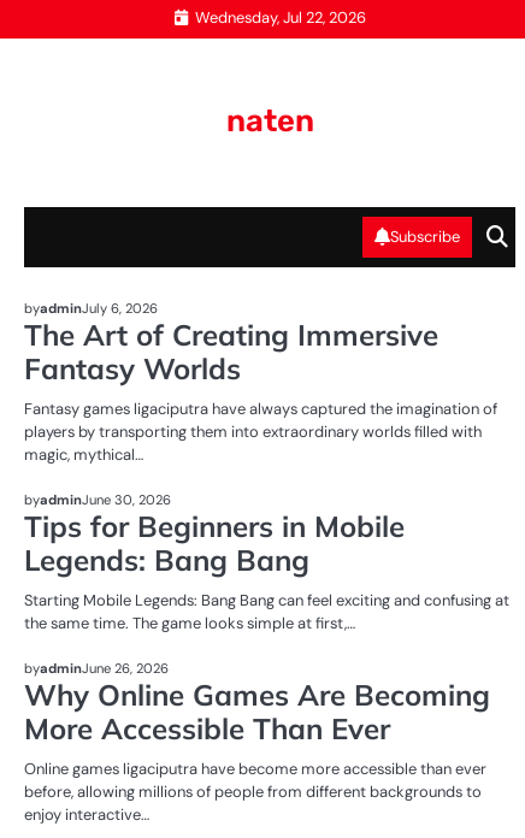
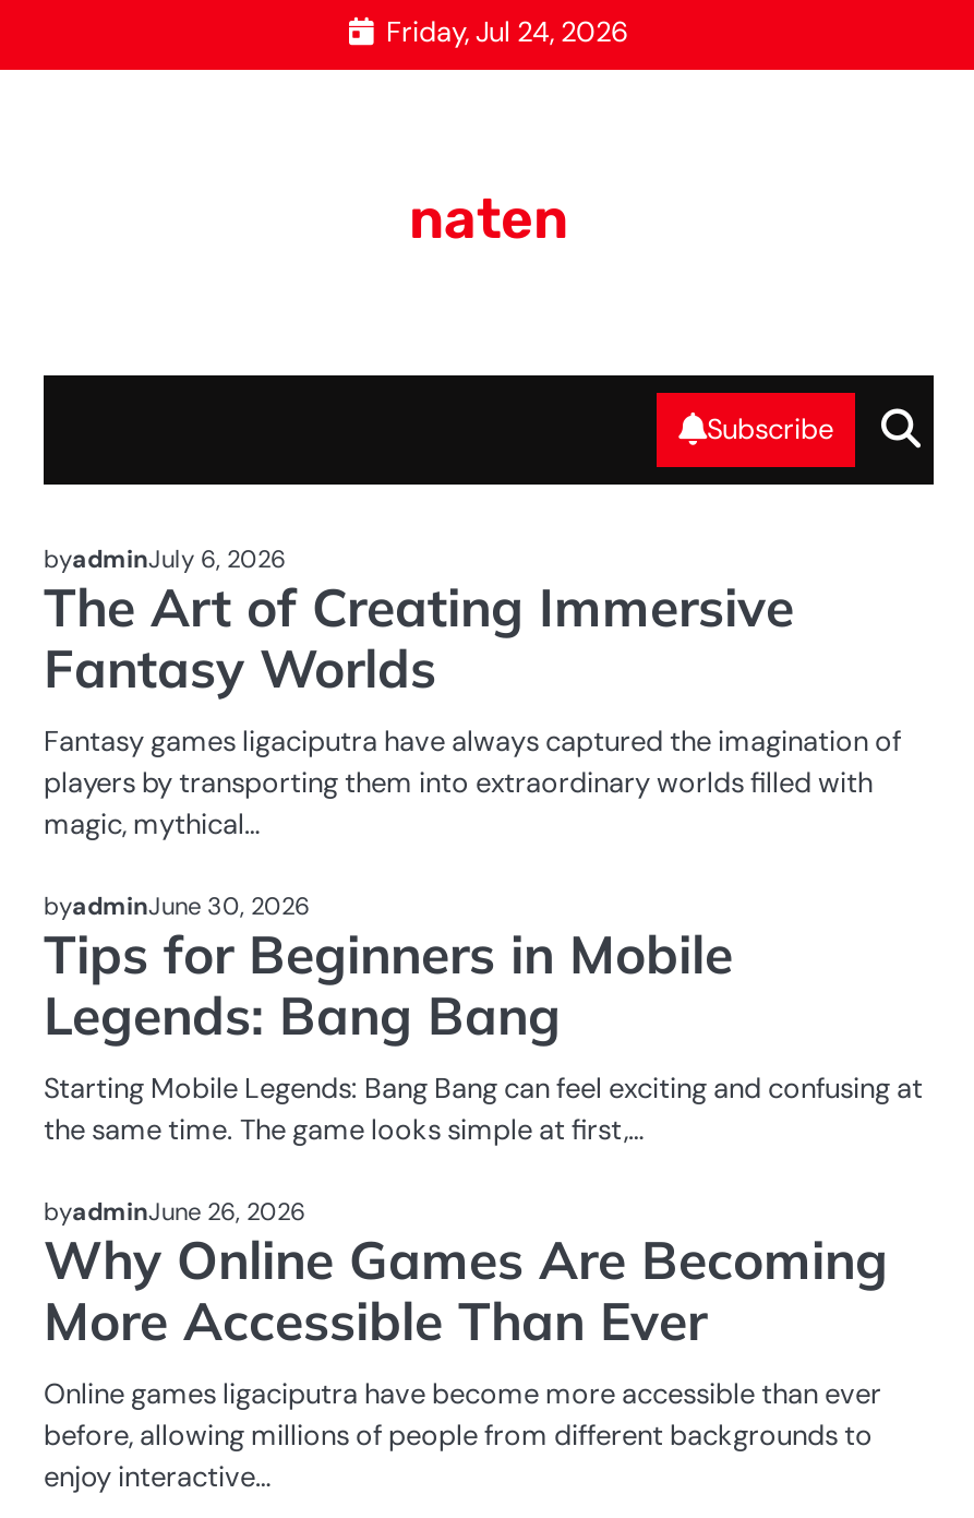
[194,7,365,27] Wednesday, Jul 22, 2026 -> [386,12,628,49] Friday, Jul 24, 2026

